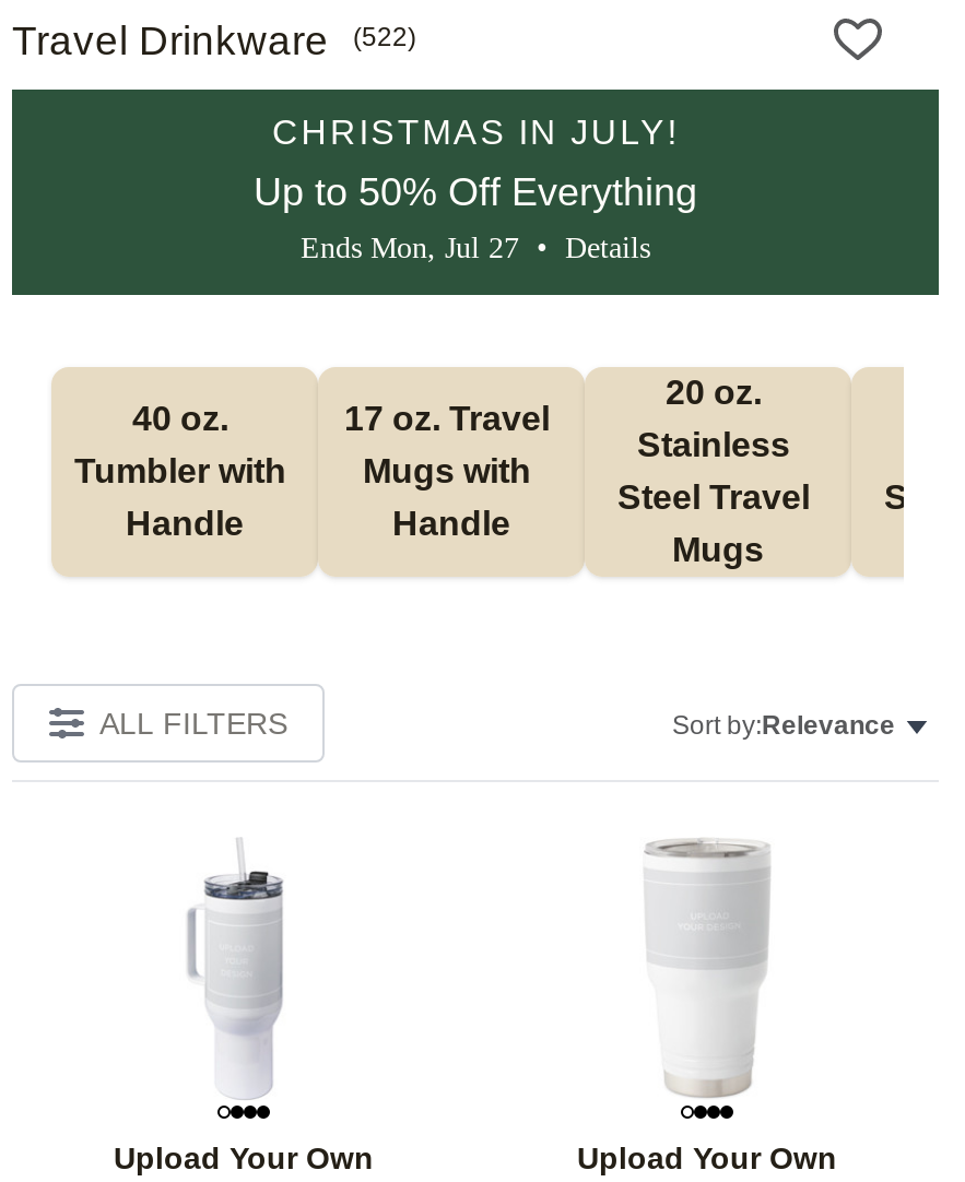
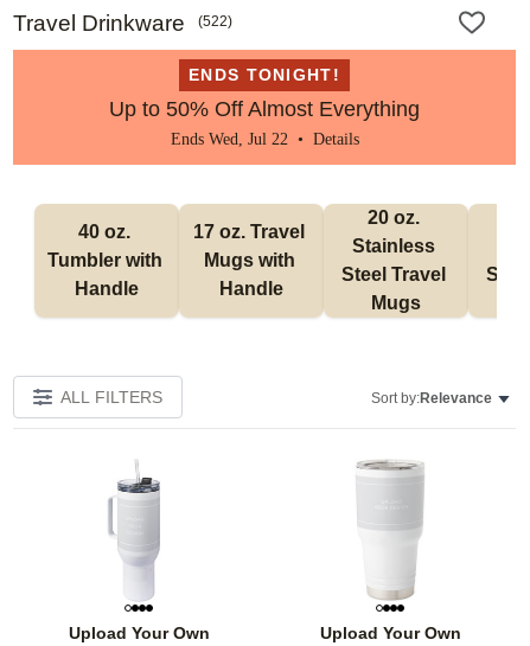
[10,87,941,297] [image] | CHRISTMAS IN JULY! | Up to 50% Off Everything | Ends Mon, Jul 27 • Details -> [12,49,517,166] [image] | ENDS TONIGHT! | Up to 50% Off Almost Everything | Ends Wed, Jul 22 • Details

